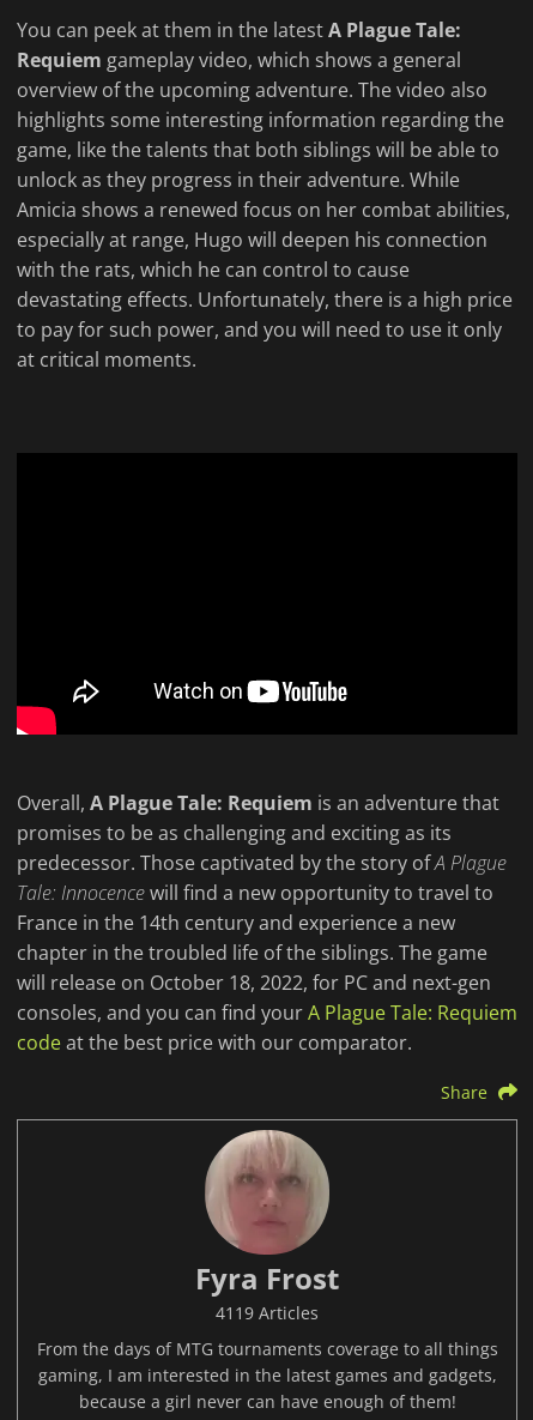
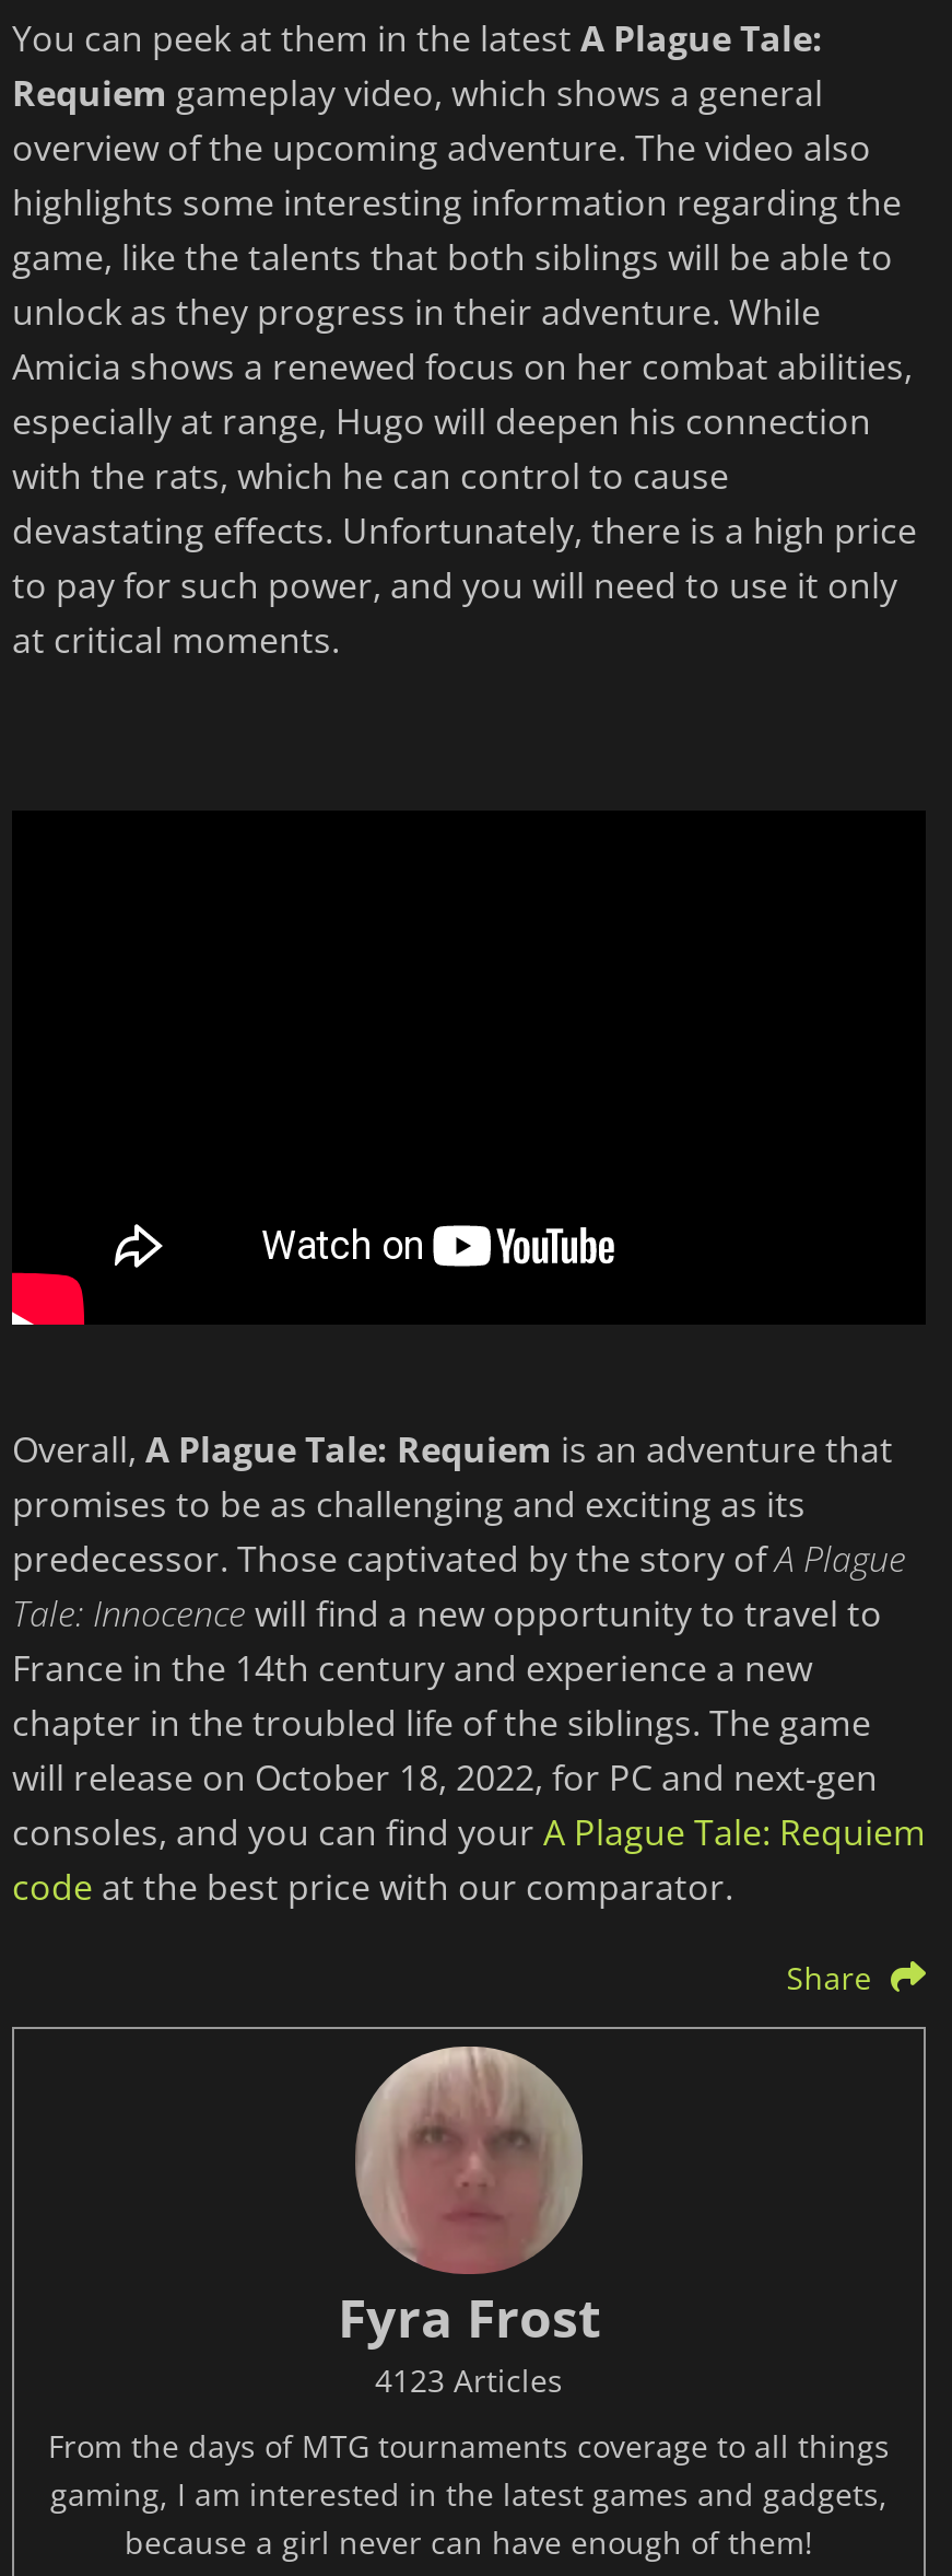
[216,1302,319,1324] 4119 Articles -> [375,2360,563,2402] 4123 Articles

